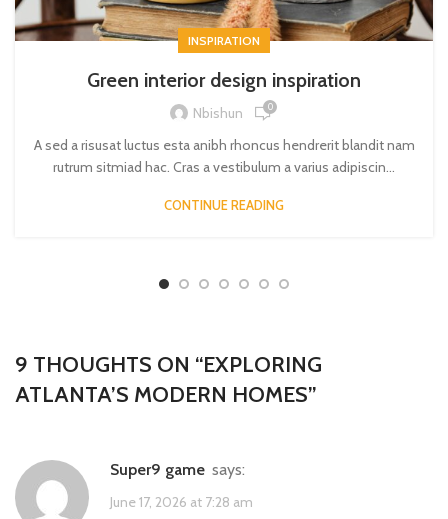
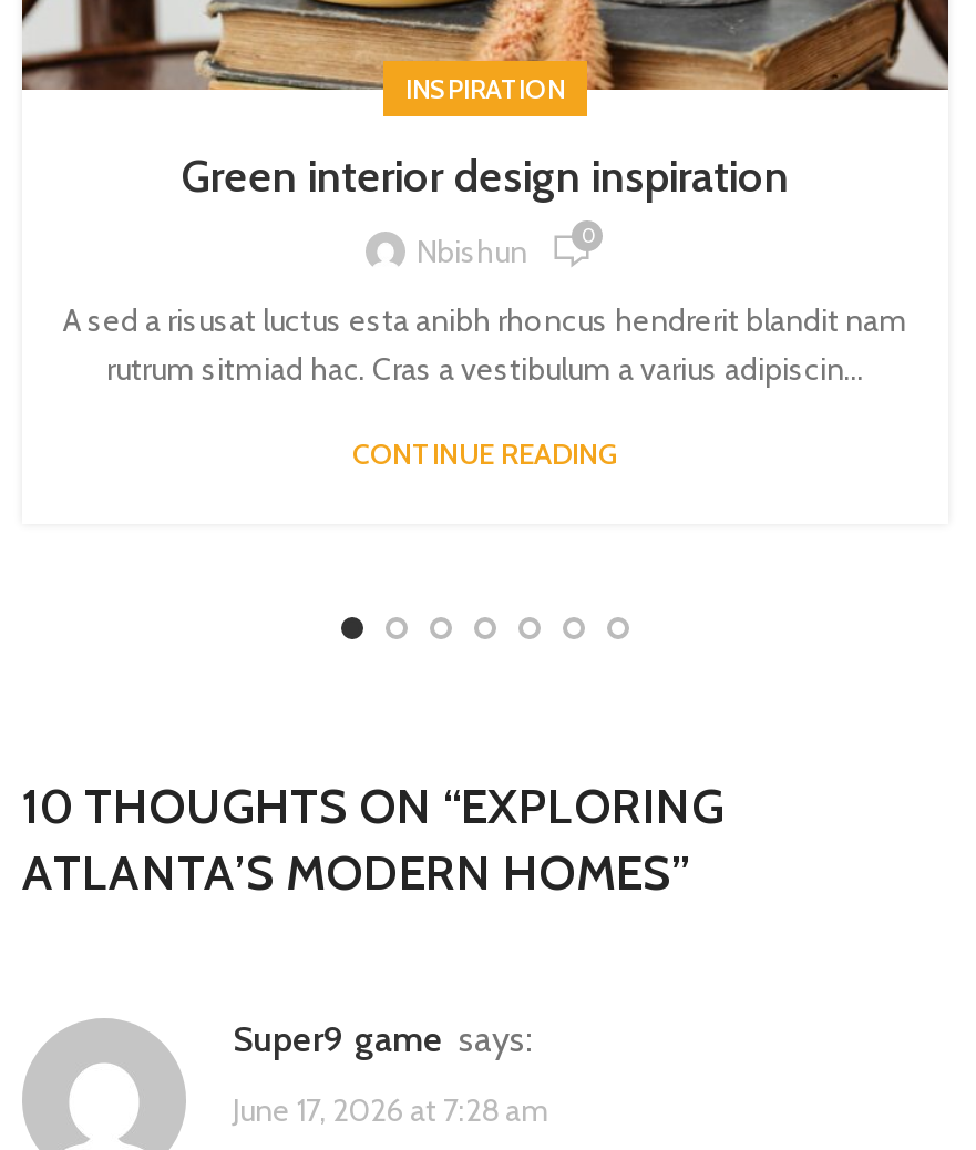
[15,351,322,378] 9 THOUGHTS ON “EXPLORING -> [22,778,725,837] 10 THOUGHTS ON “EXPLORING

